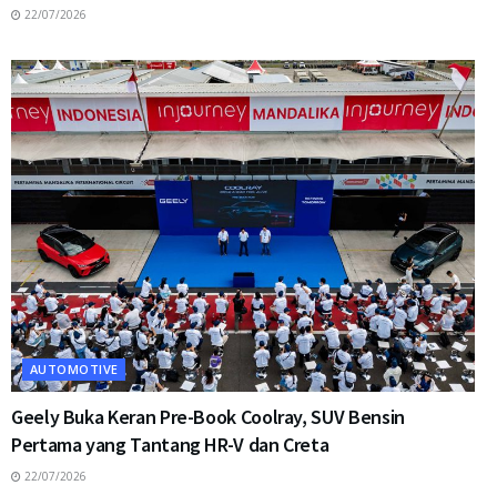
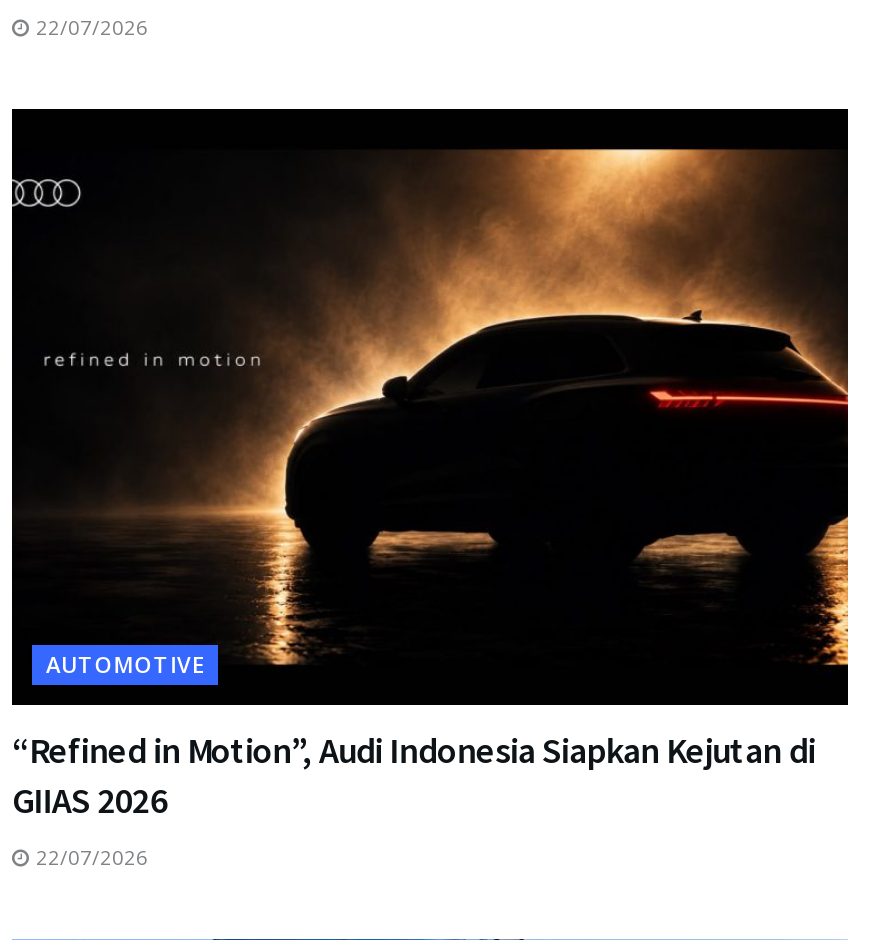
[10,59,476,457] [image] | Geely Buka Keran Pre-Book Coolray, SUV Bensin | Pertama yang Tantang HR-V dan Creta -> [10,106,850,823] [image] | “Refined in Motion”, Audi Indonesia Siapkan Kejutan di | GIIAS 2026

